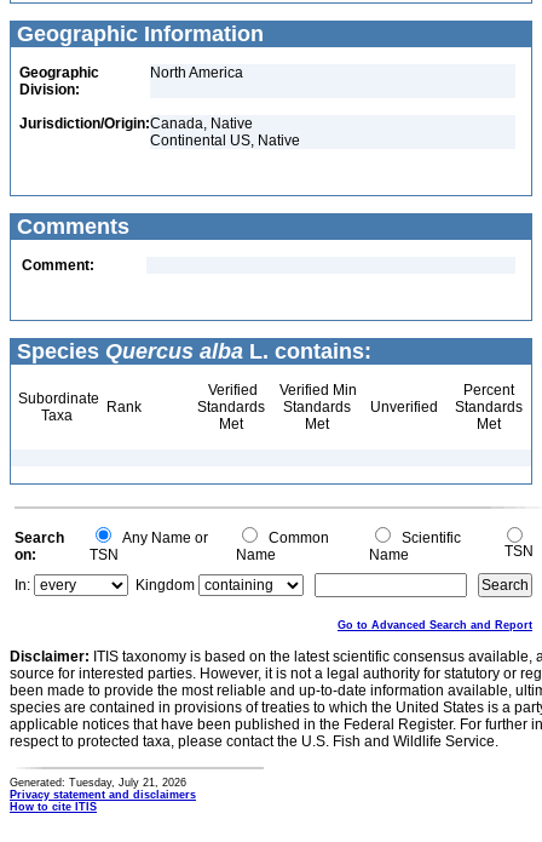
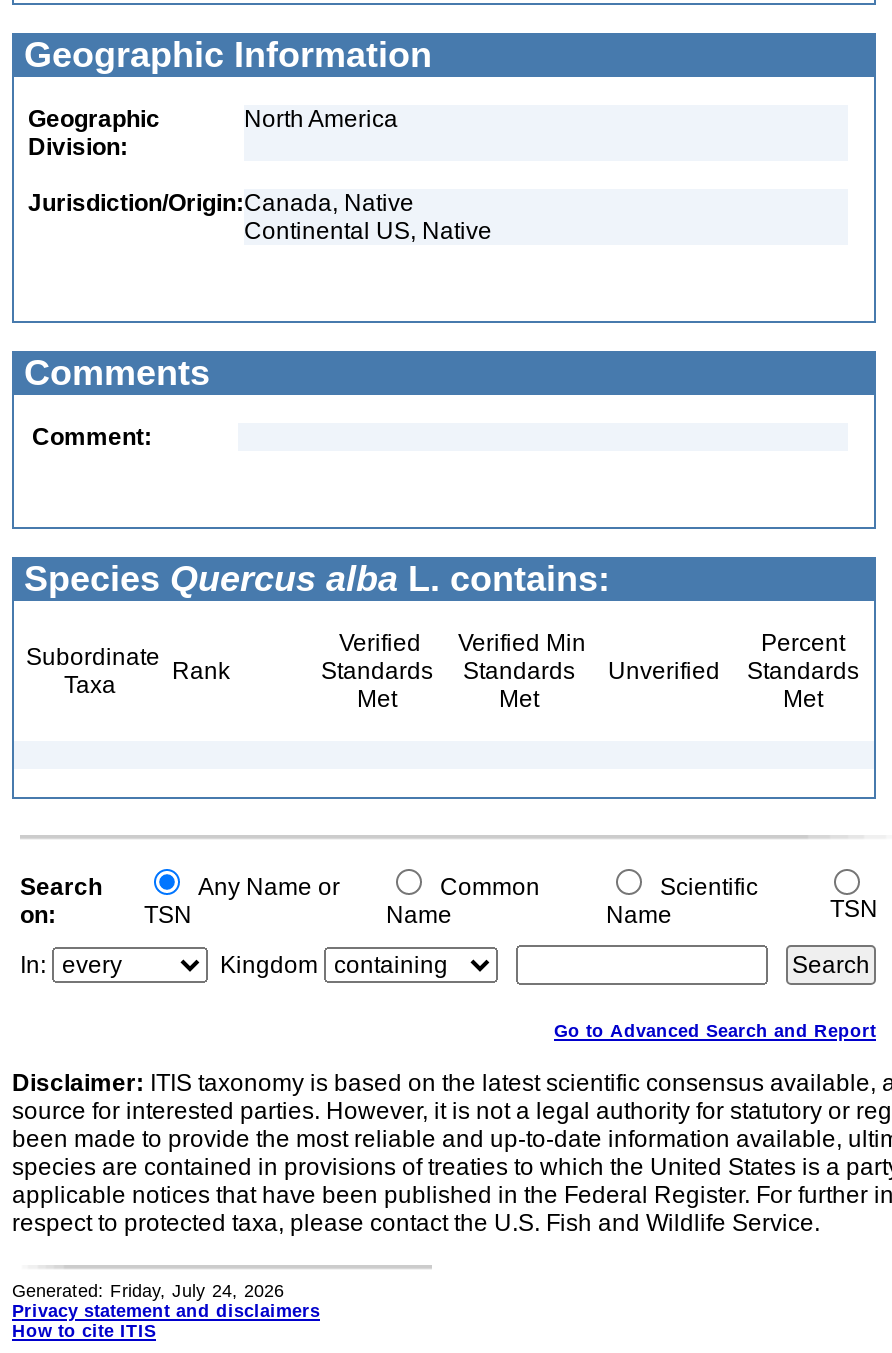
[10,777,186,789] Generated: Tuesday, July 21, 2026 -> [12,1281,284,1301] Generated: Friday, July 24, 2026

